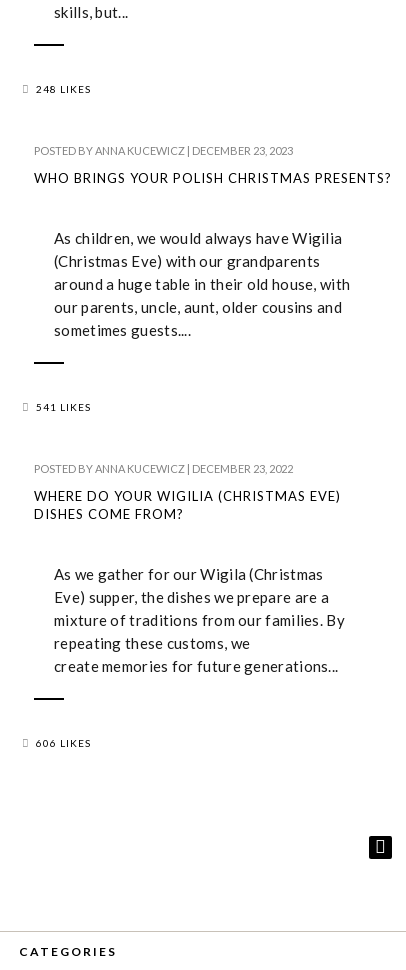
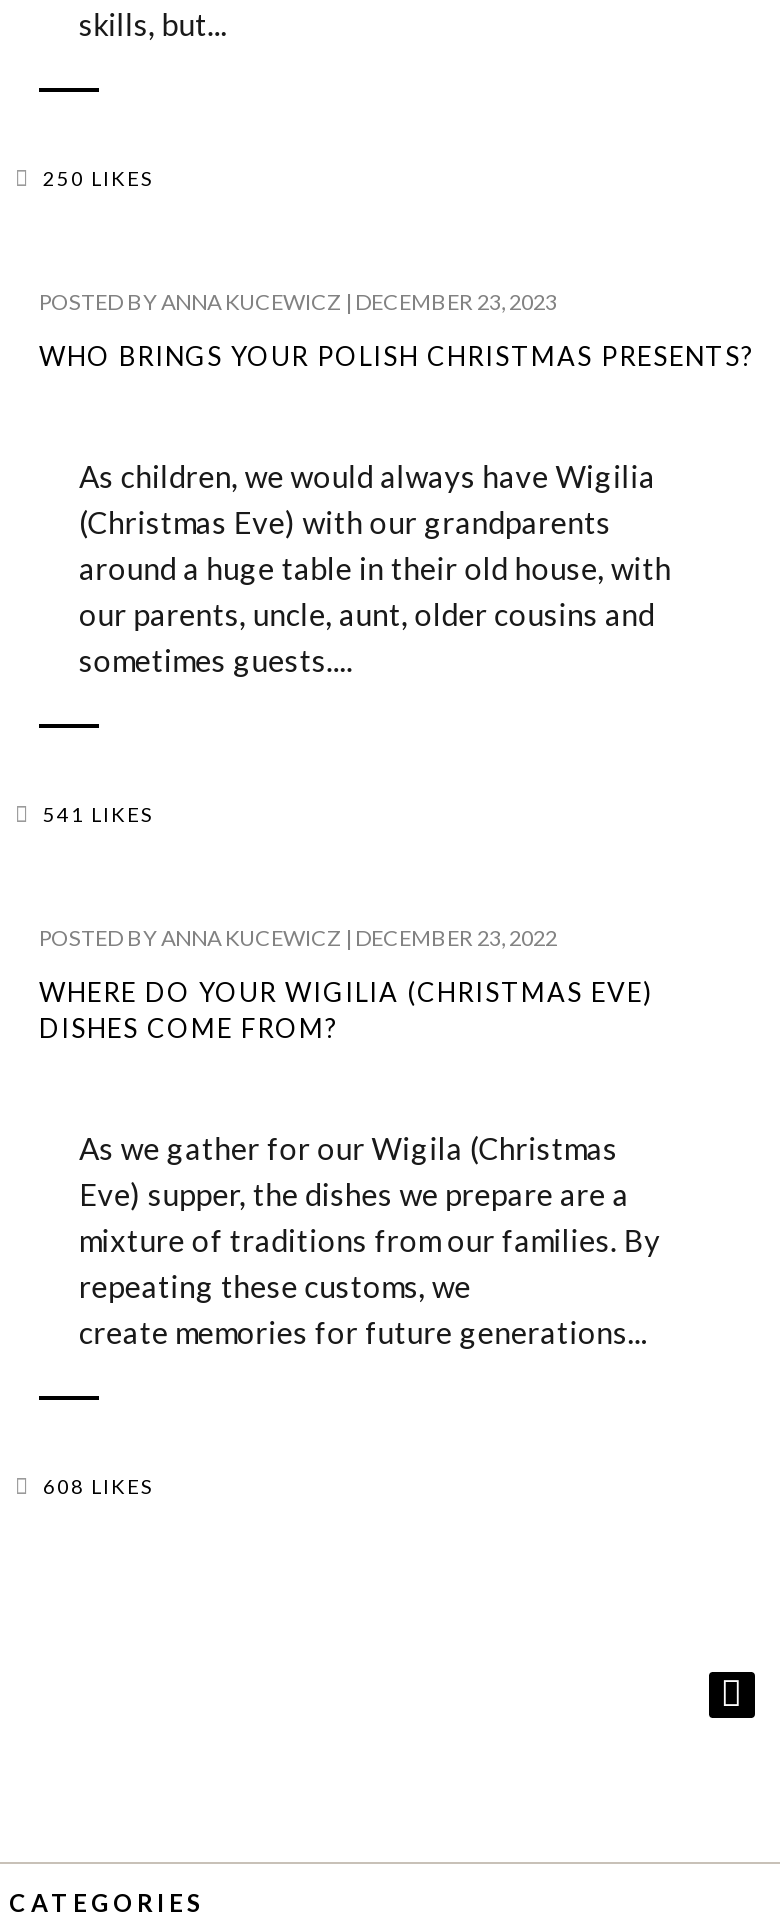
[36,83,91,95] 248 LIKES -> [43,166,153,190] 250 LIKES
[36,737,91,749] 606 LIKES -> [43,1473,153,1497] 608 LIKES

